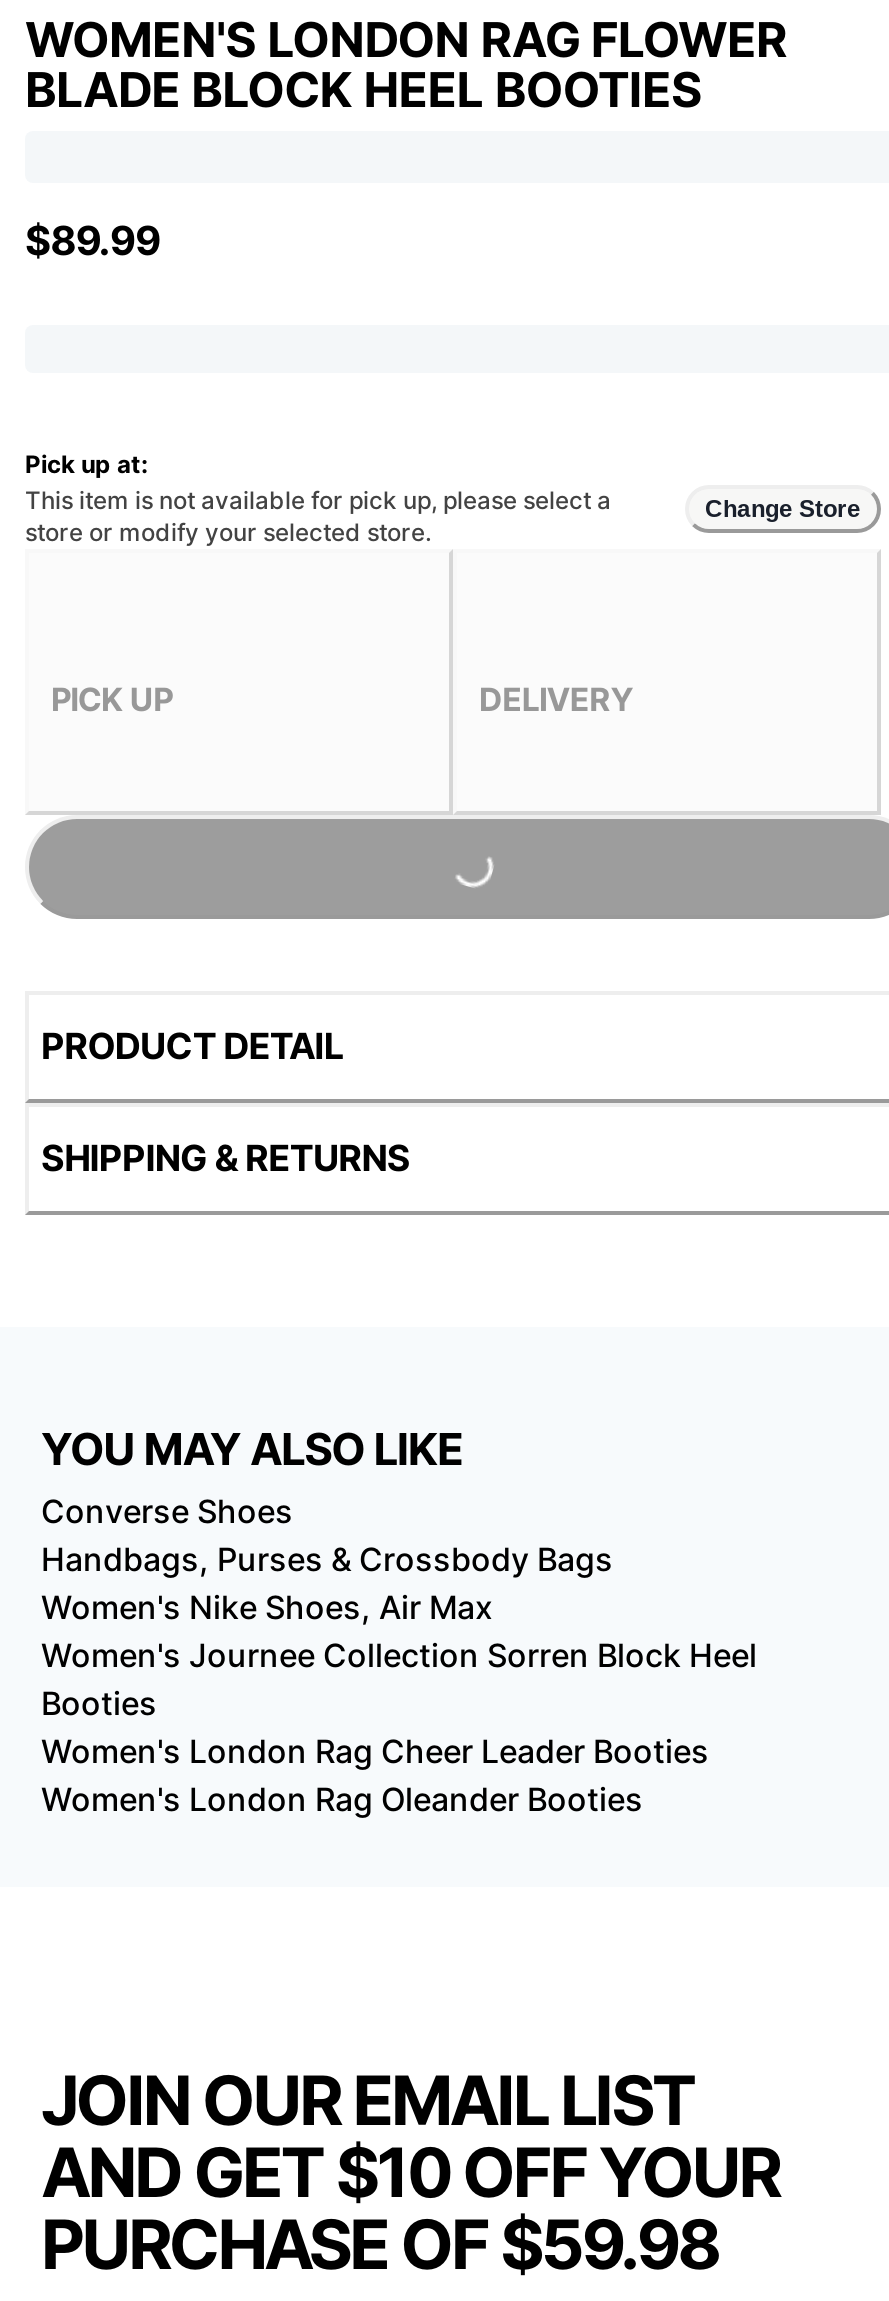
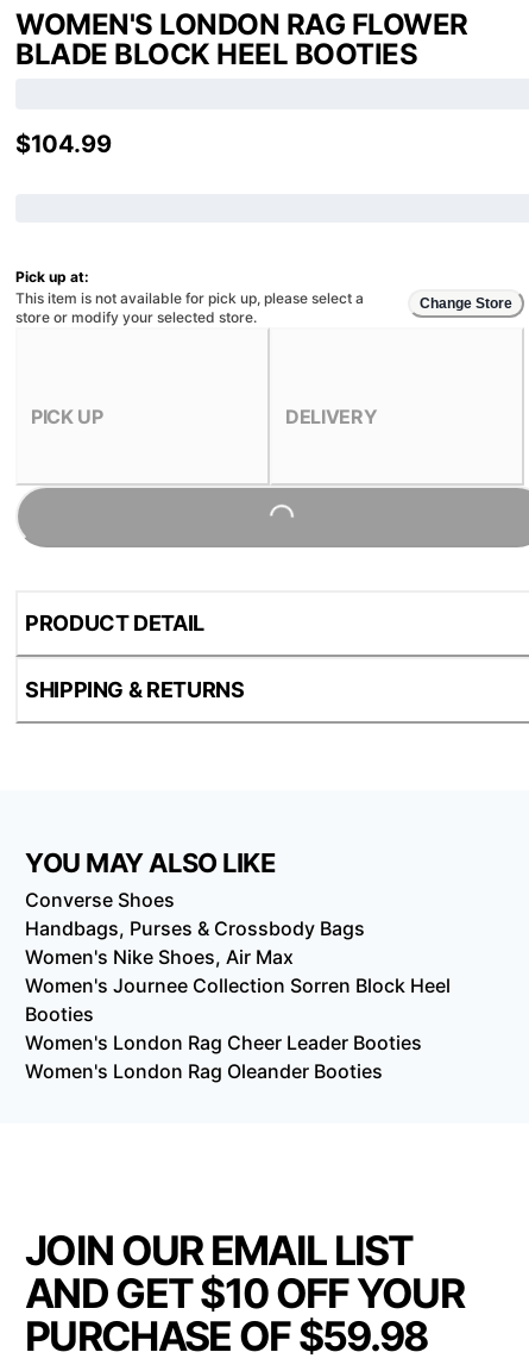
[25,216,160,264] $89.99 -> [15,129,111,158] $104.99

